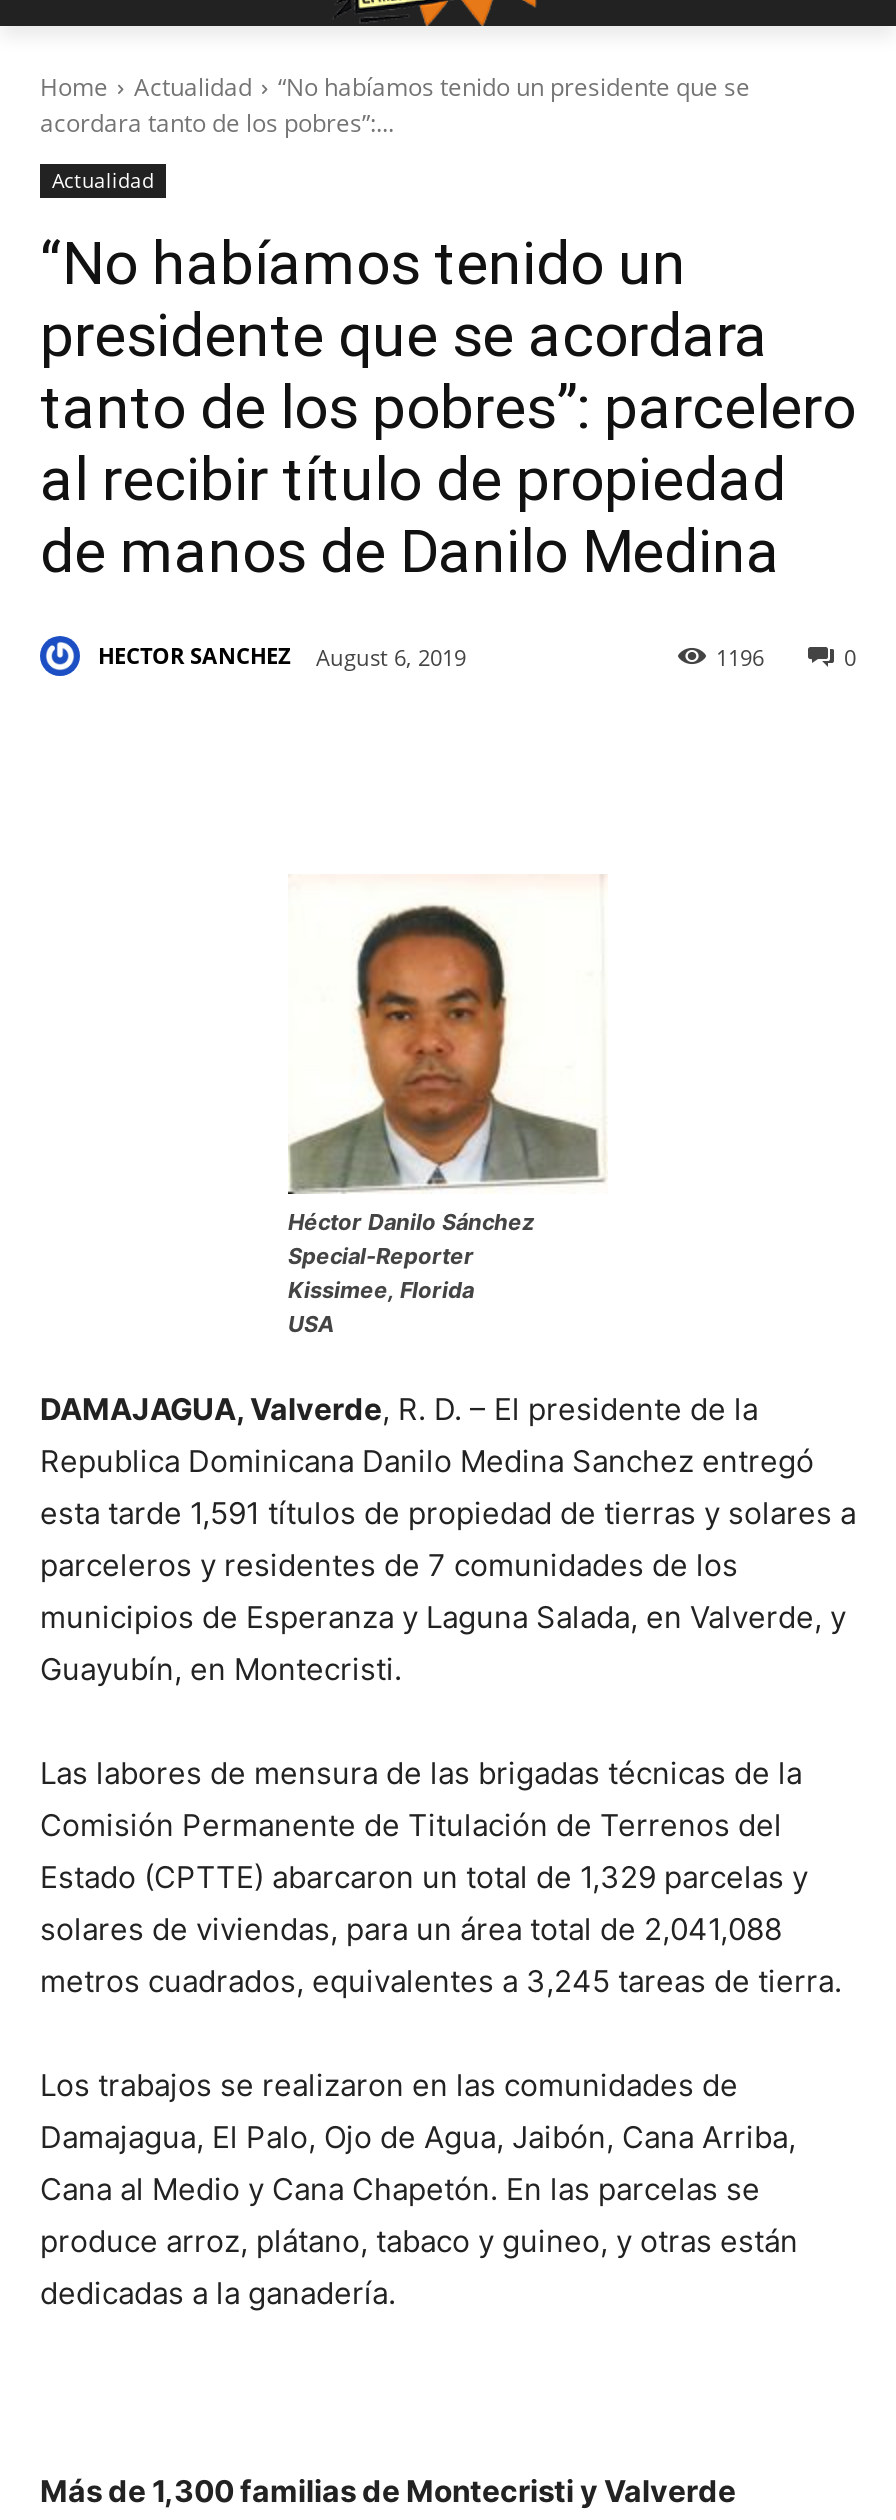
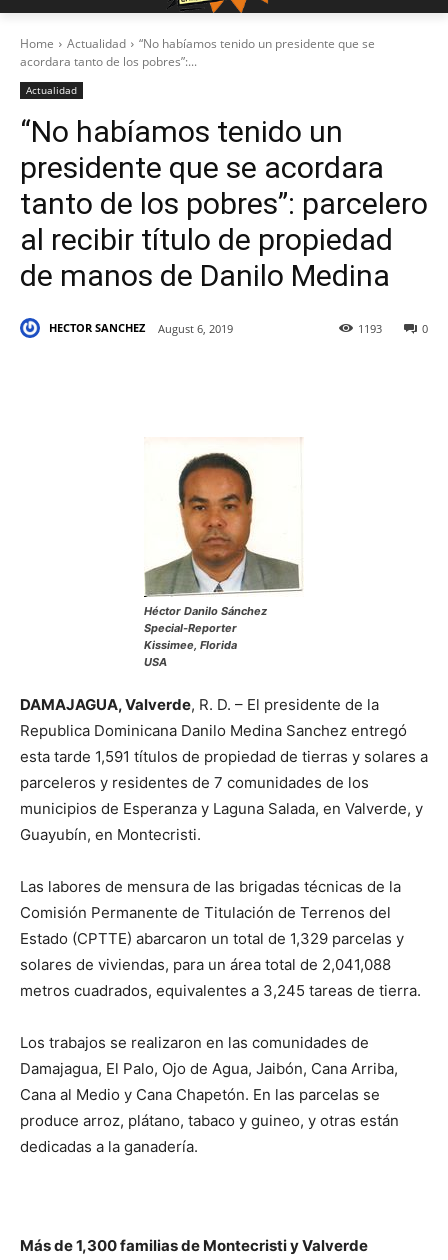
[716,642,764,672] 1196 -> [358,321,382,336] 1193

